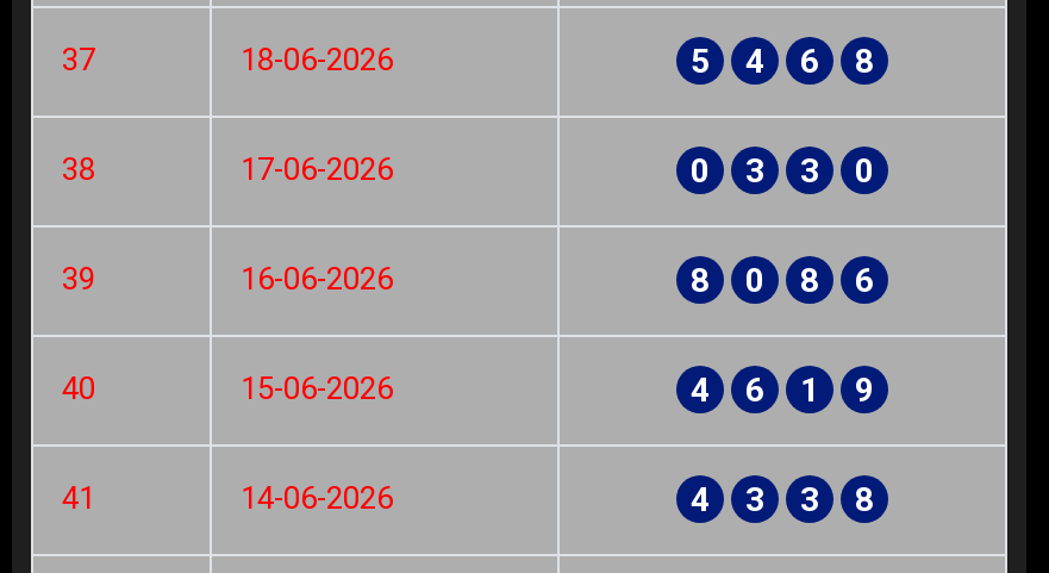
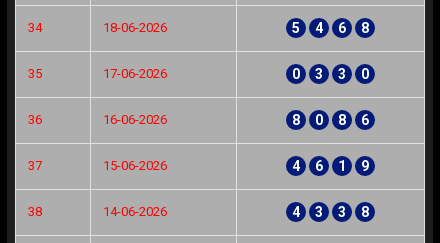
[62,41,95,77] 37 -> [28,20,42,35] 34
[62,151,95,187] 38 -> [28,66,42,81] 35
[62,260,95,296] 39 -> [28,112,42,127] 36
[62,370,95,406] 40 -> [28,158,42,173] 37
[62,480,95,515] 41 -> [28,204,42,219] 38

